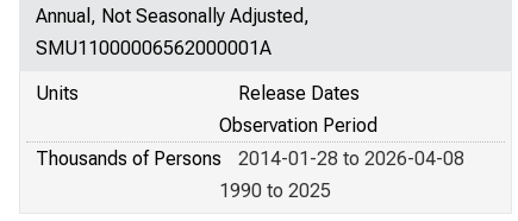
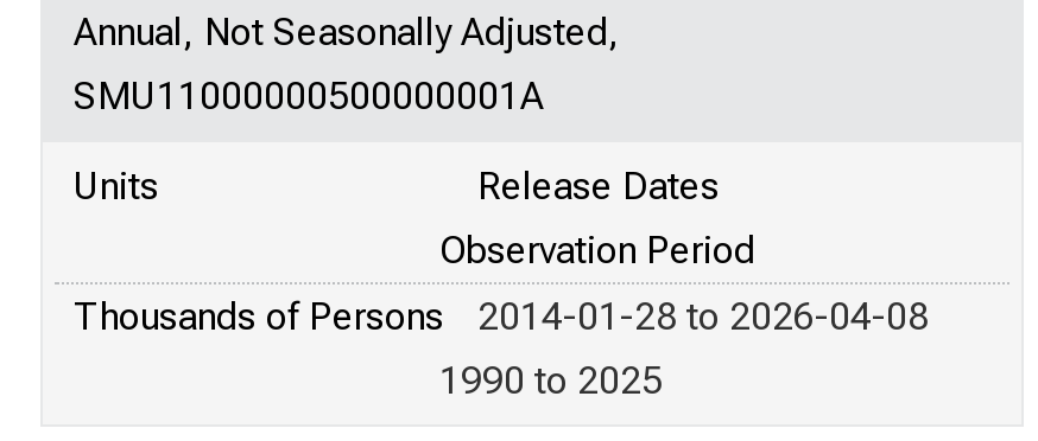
[36,37,272,59] SMU11000006562000001A -> [74,73,544,118] SMU11000000500000001A

